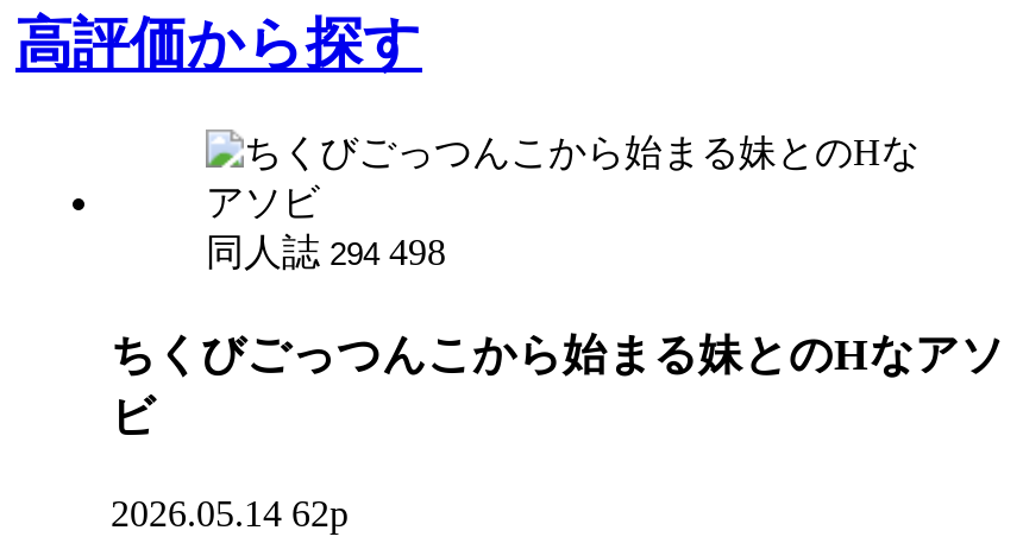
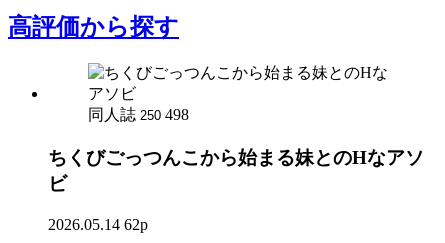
[206,232,446,273] 同人誌 294 498 -> [88,106,189,123] 同人誌 250 498

